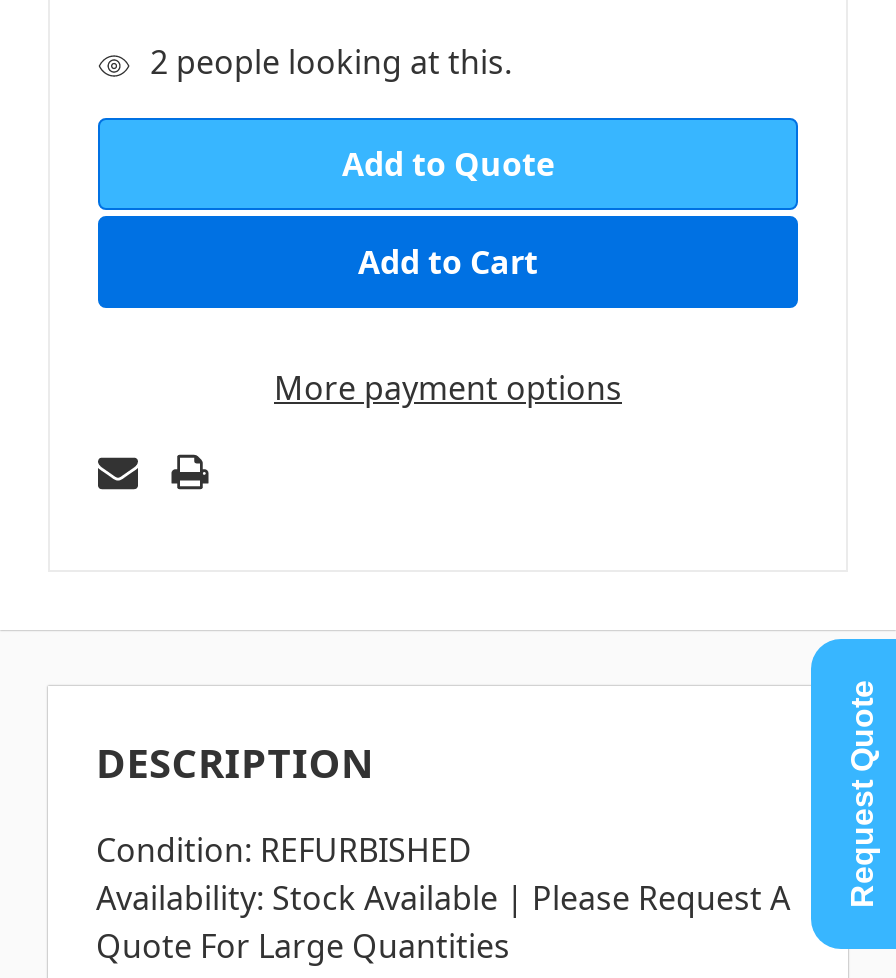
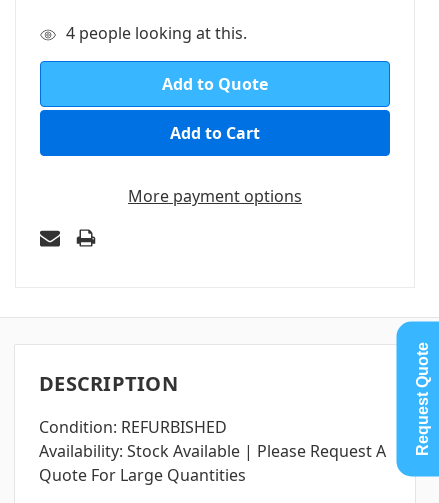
[150,40,512,84] 2 people looking at this. -> [66,22,247,44] 4 people looking at this.

